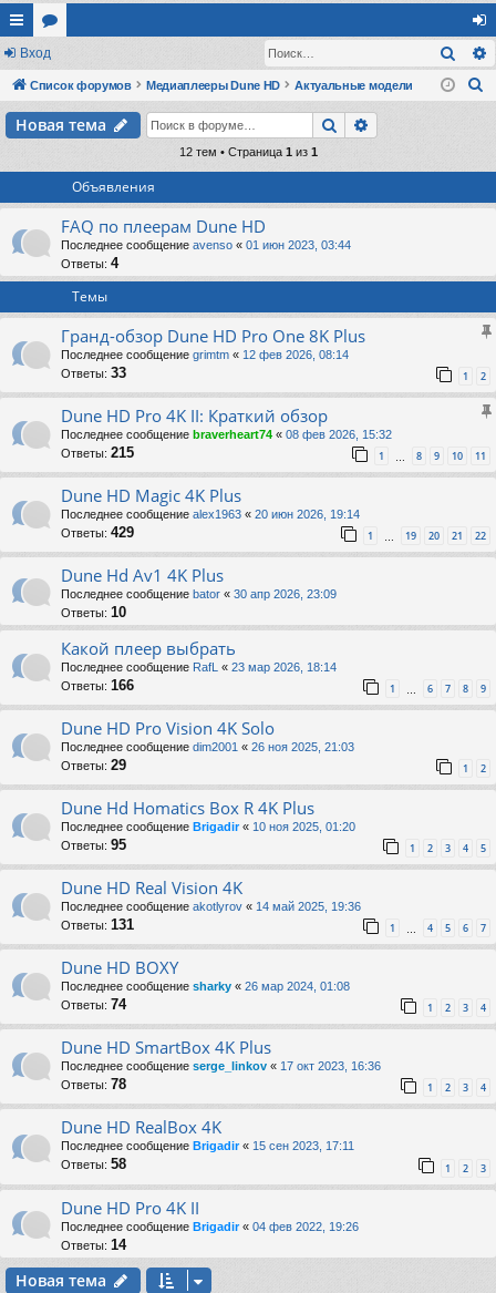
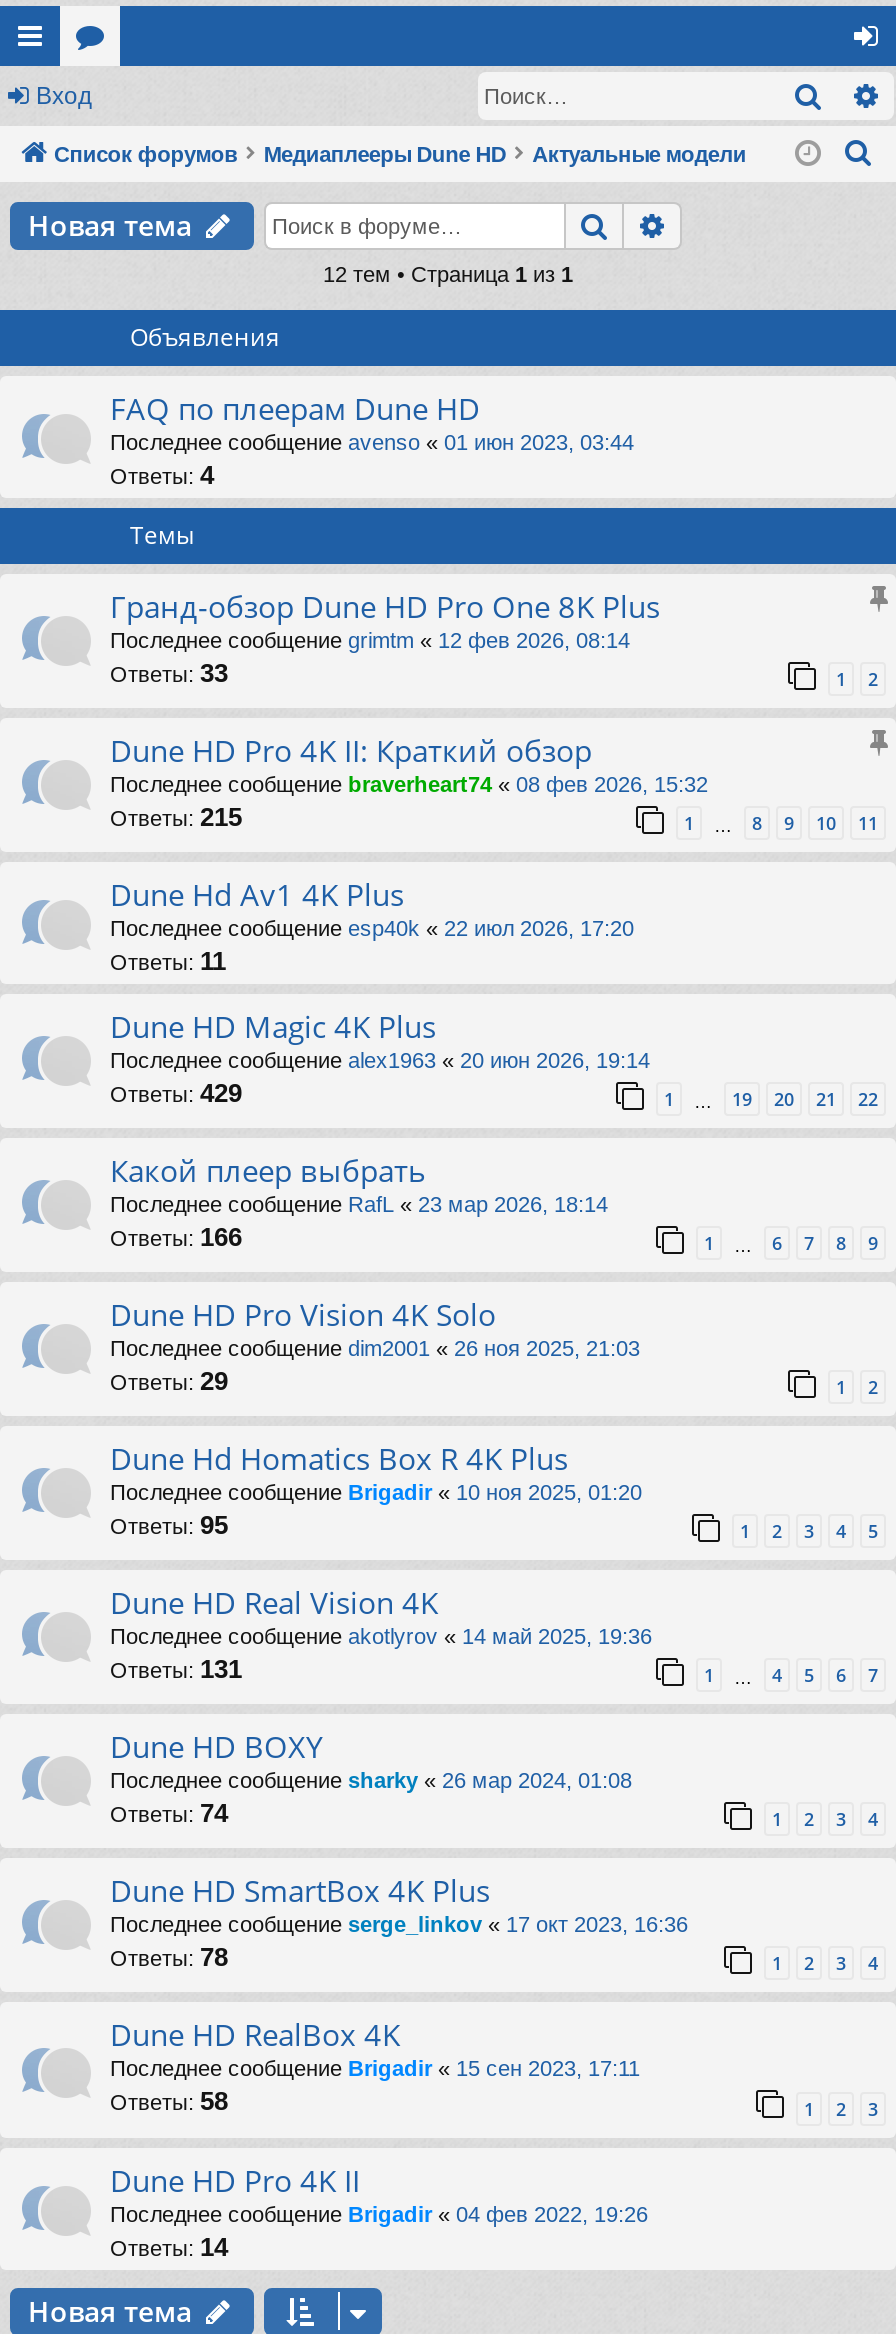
none -> [110,916,634,976] Последнее сообщение esp40k «22 июл 2026, 17:20 | Ответы: 11
moved [61,484,486,543] -> [110,1006,878,1112]: Dune HD Magic 4K Plus | Последнее сообщение alex1963 «20 июн 2026, 19:14 | Ответы: 429 | 1 | 19 | 20 | 21 | 22
moved [61,564,224,586] -> [110,874,404,914]: Dune Hd Av1 4K Plus
[61,587,337,620] Последнее сообщение bator «30 апр 2026, 23:09 | Ответы: 10 -> none

